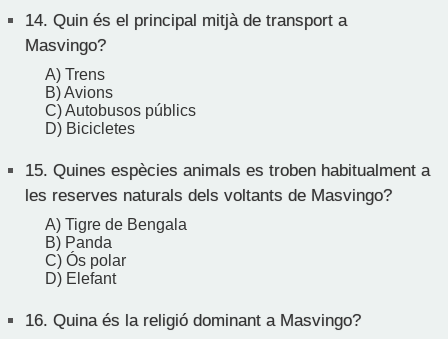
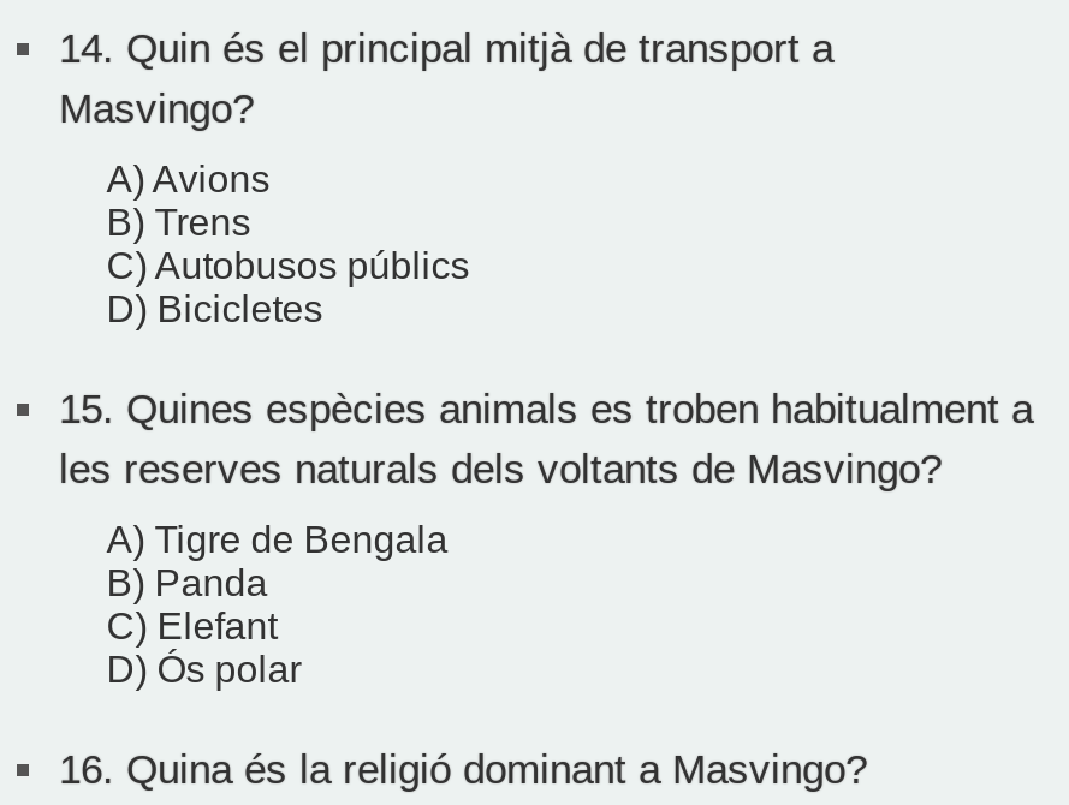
[45,66,105,83] A) Trens -> [107,158,270,199] A) Avions
[45,84,113,101] B) Avions -> [107,202,251,242] B) Trens
[45,252,126,287] C) Ós polar | D) Elefant -> [107,606,301,690] C) Elefant | D) Ós polar

